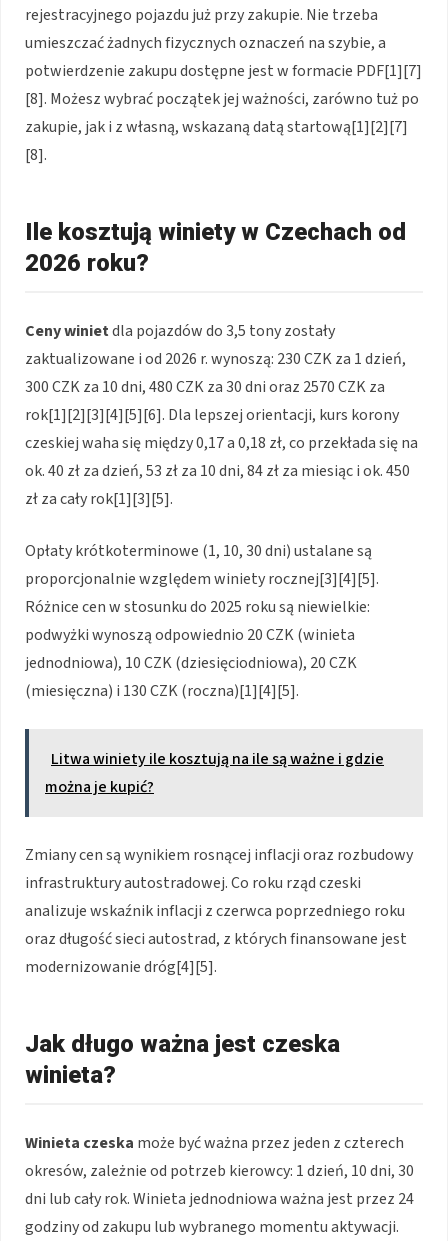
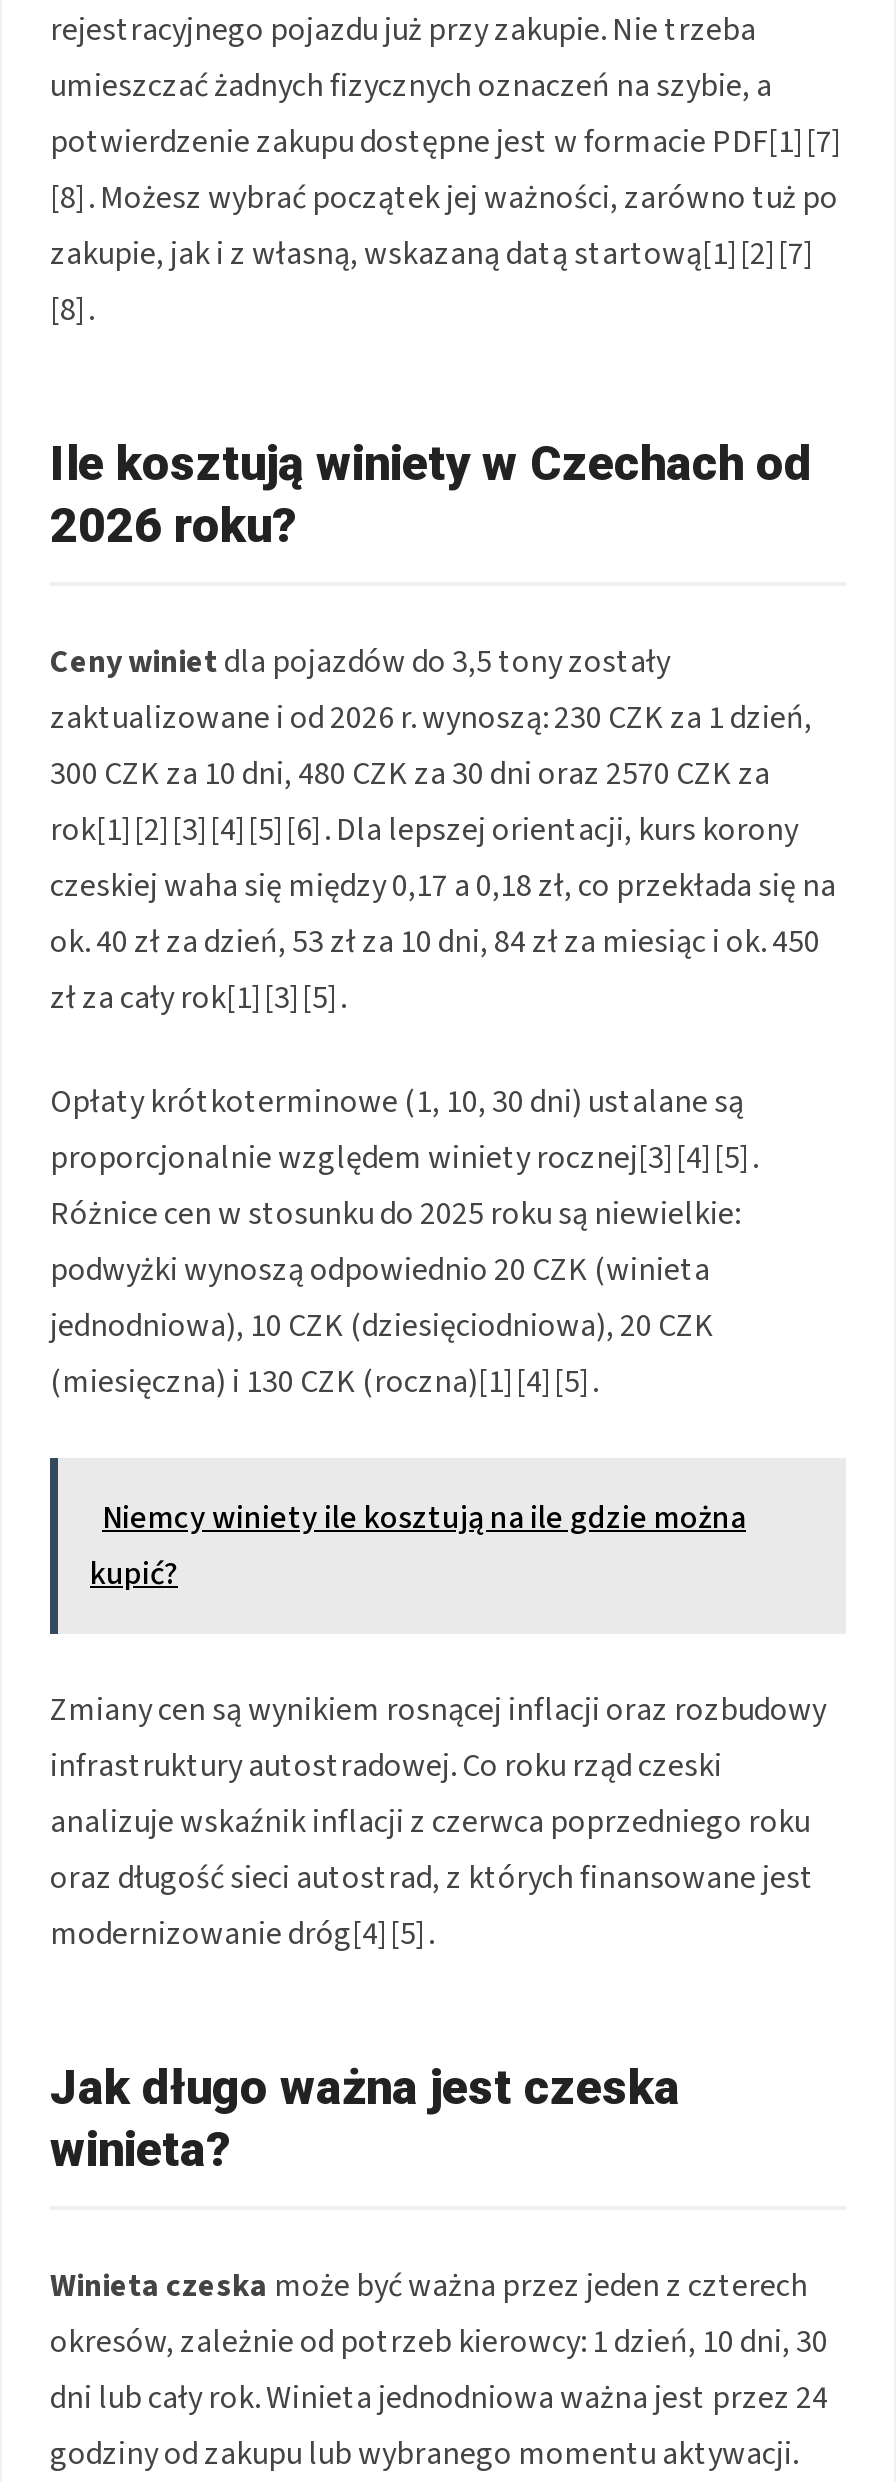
[45,748,384,798] Litwa winiety ile kosztują na ile są ważne i gdzie | można je kupić? -> [90,1495,746,1595] Niemcy winiety ile kosztują na ile gdzie można | kupić?

